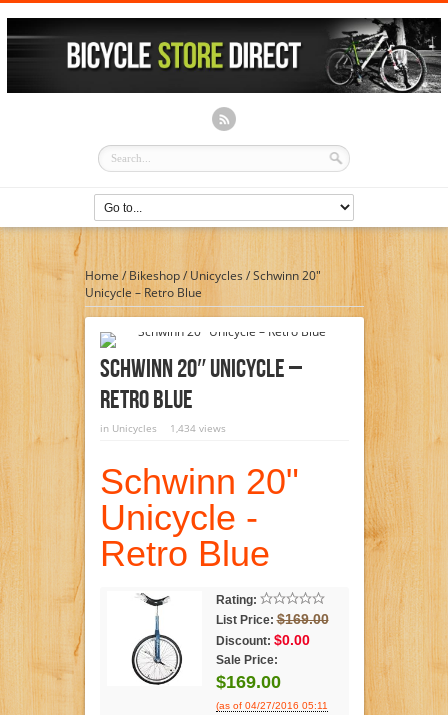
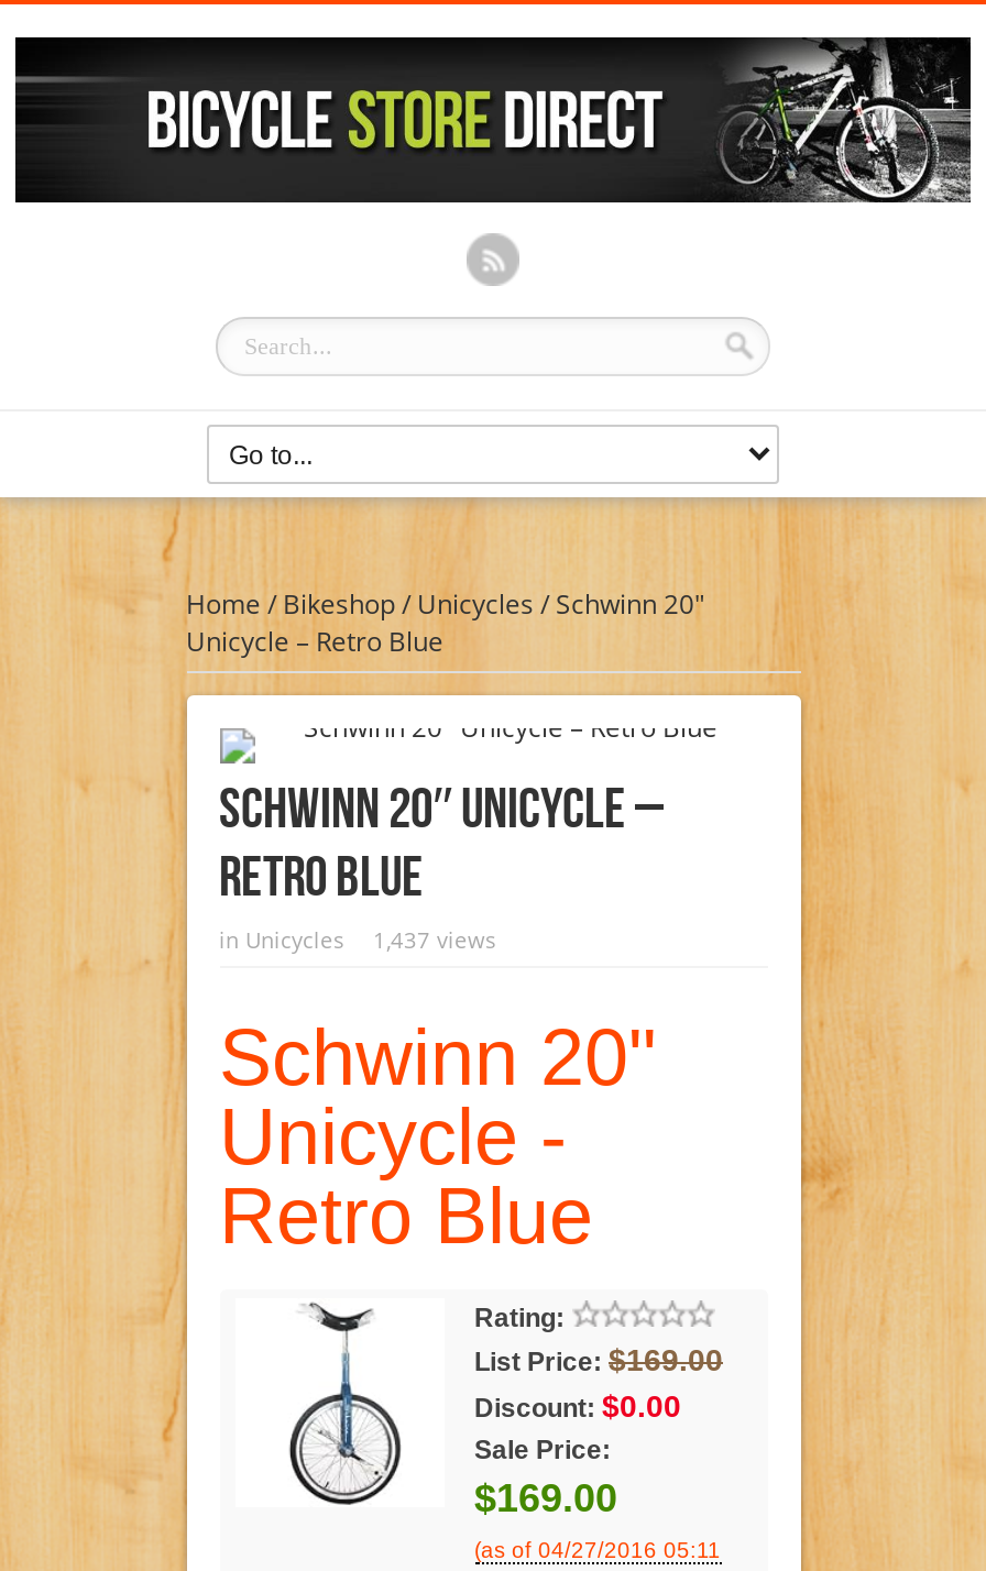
[99,421,225,435] in Unicycles 1,434 views -> [219,924,496,955] in Unicycles 1,437 views

